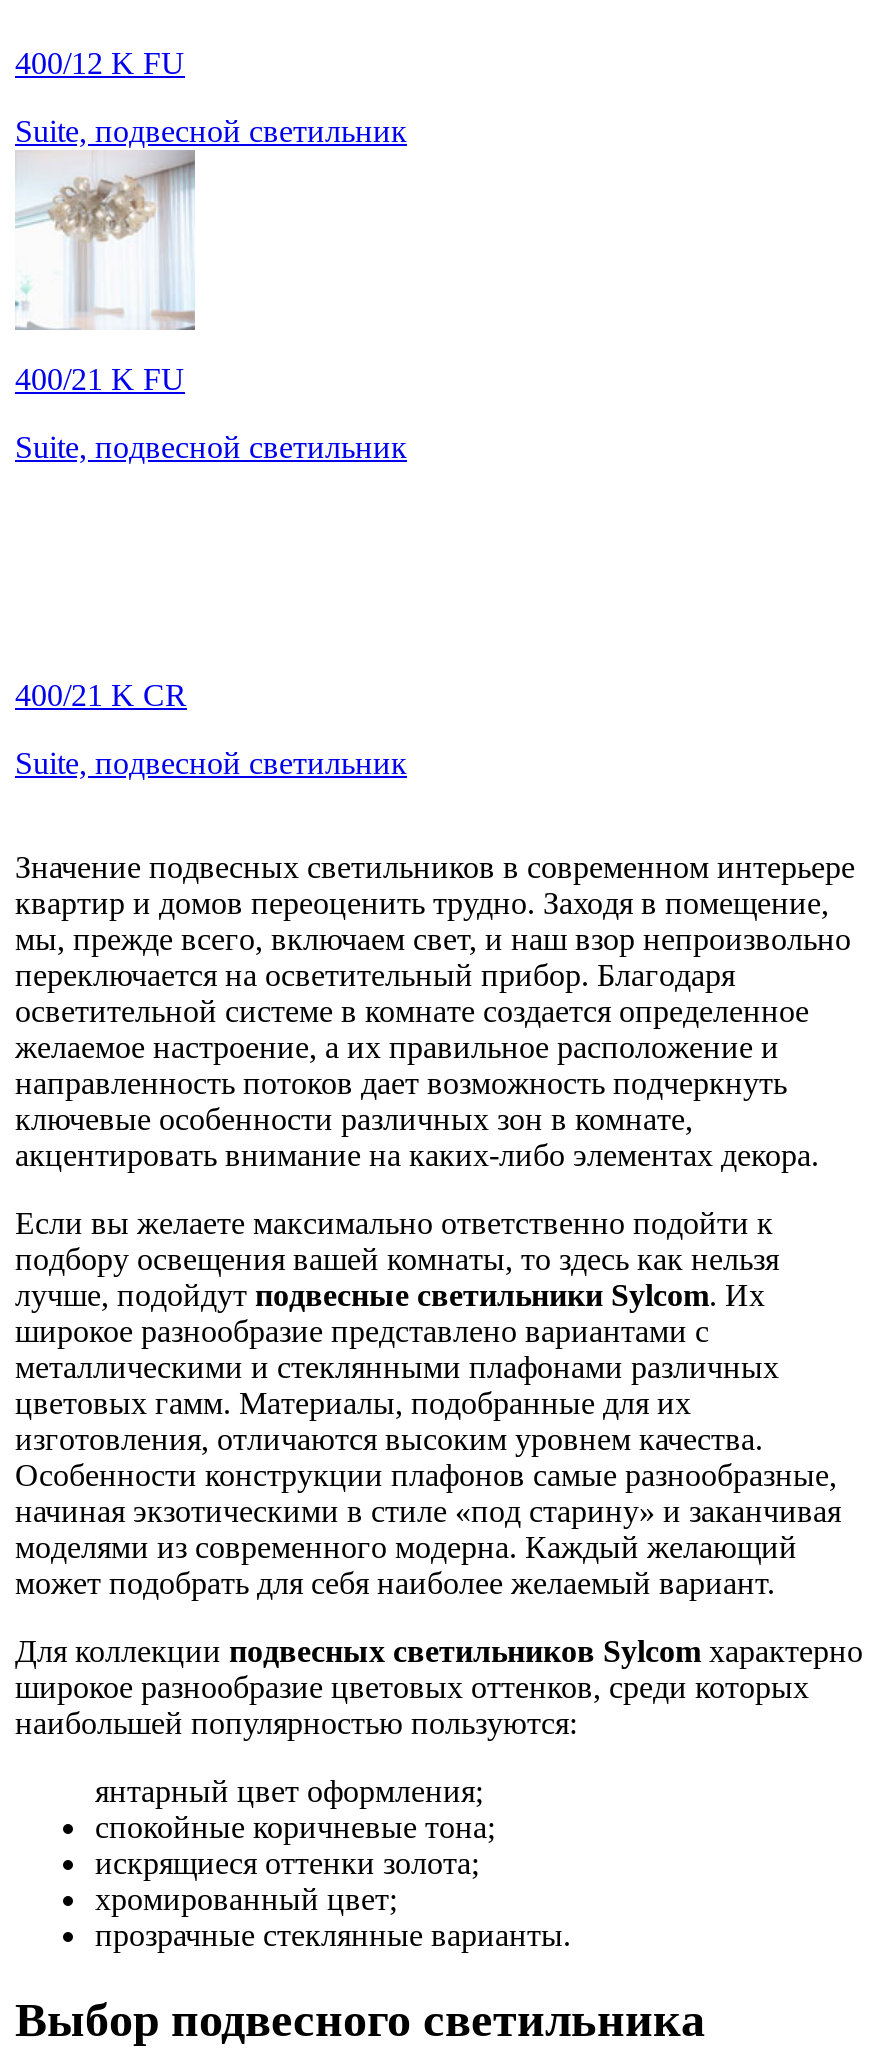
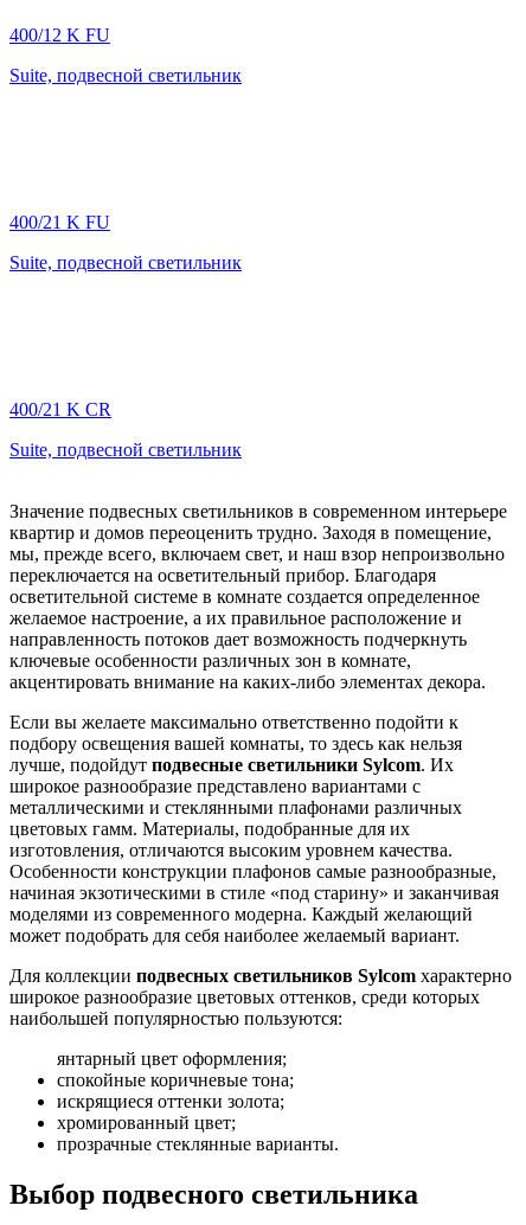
[13,152,197,332] [image] -> none

